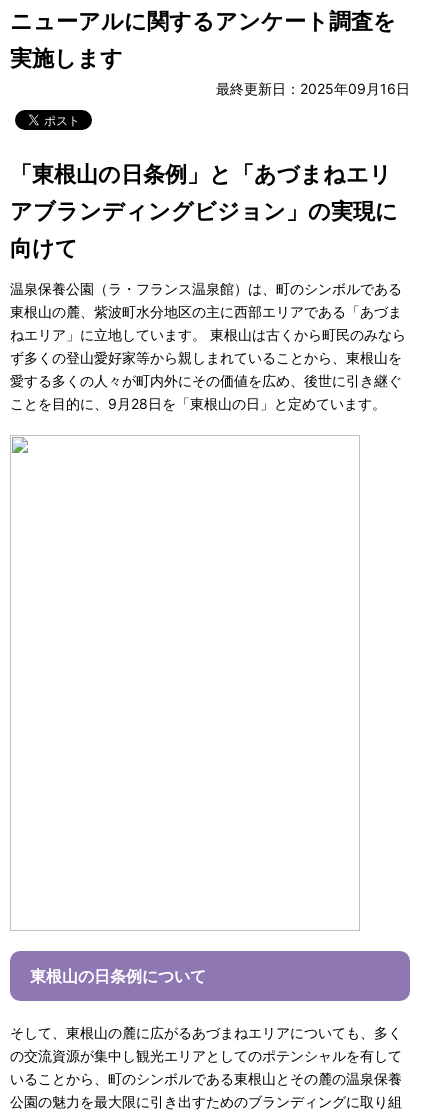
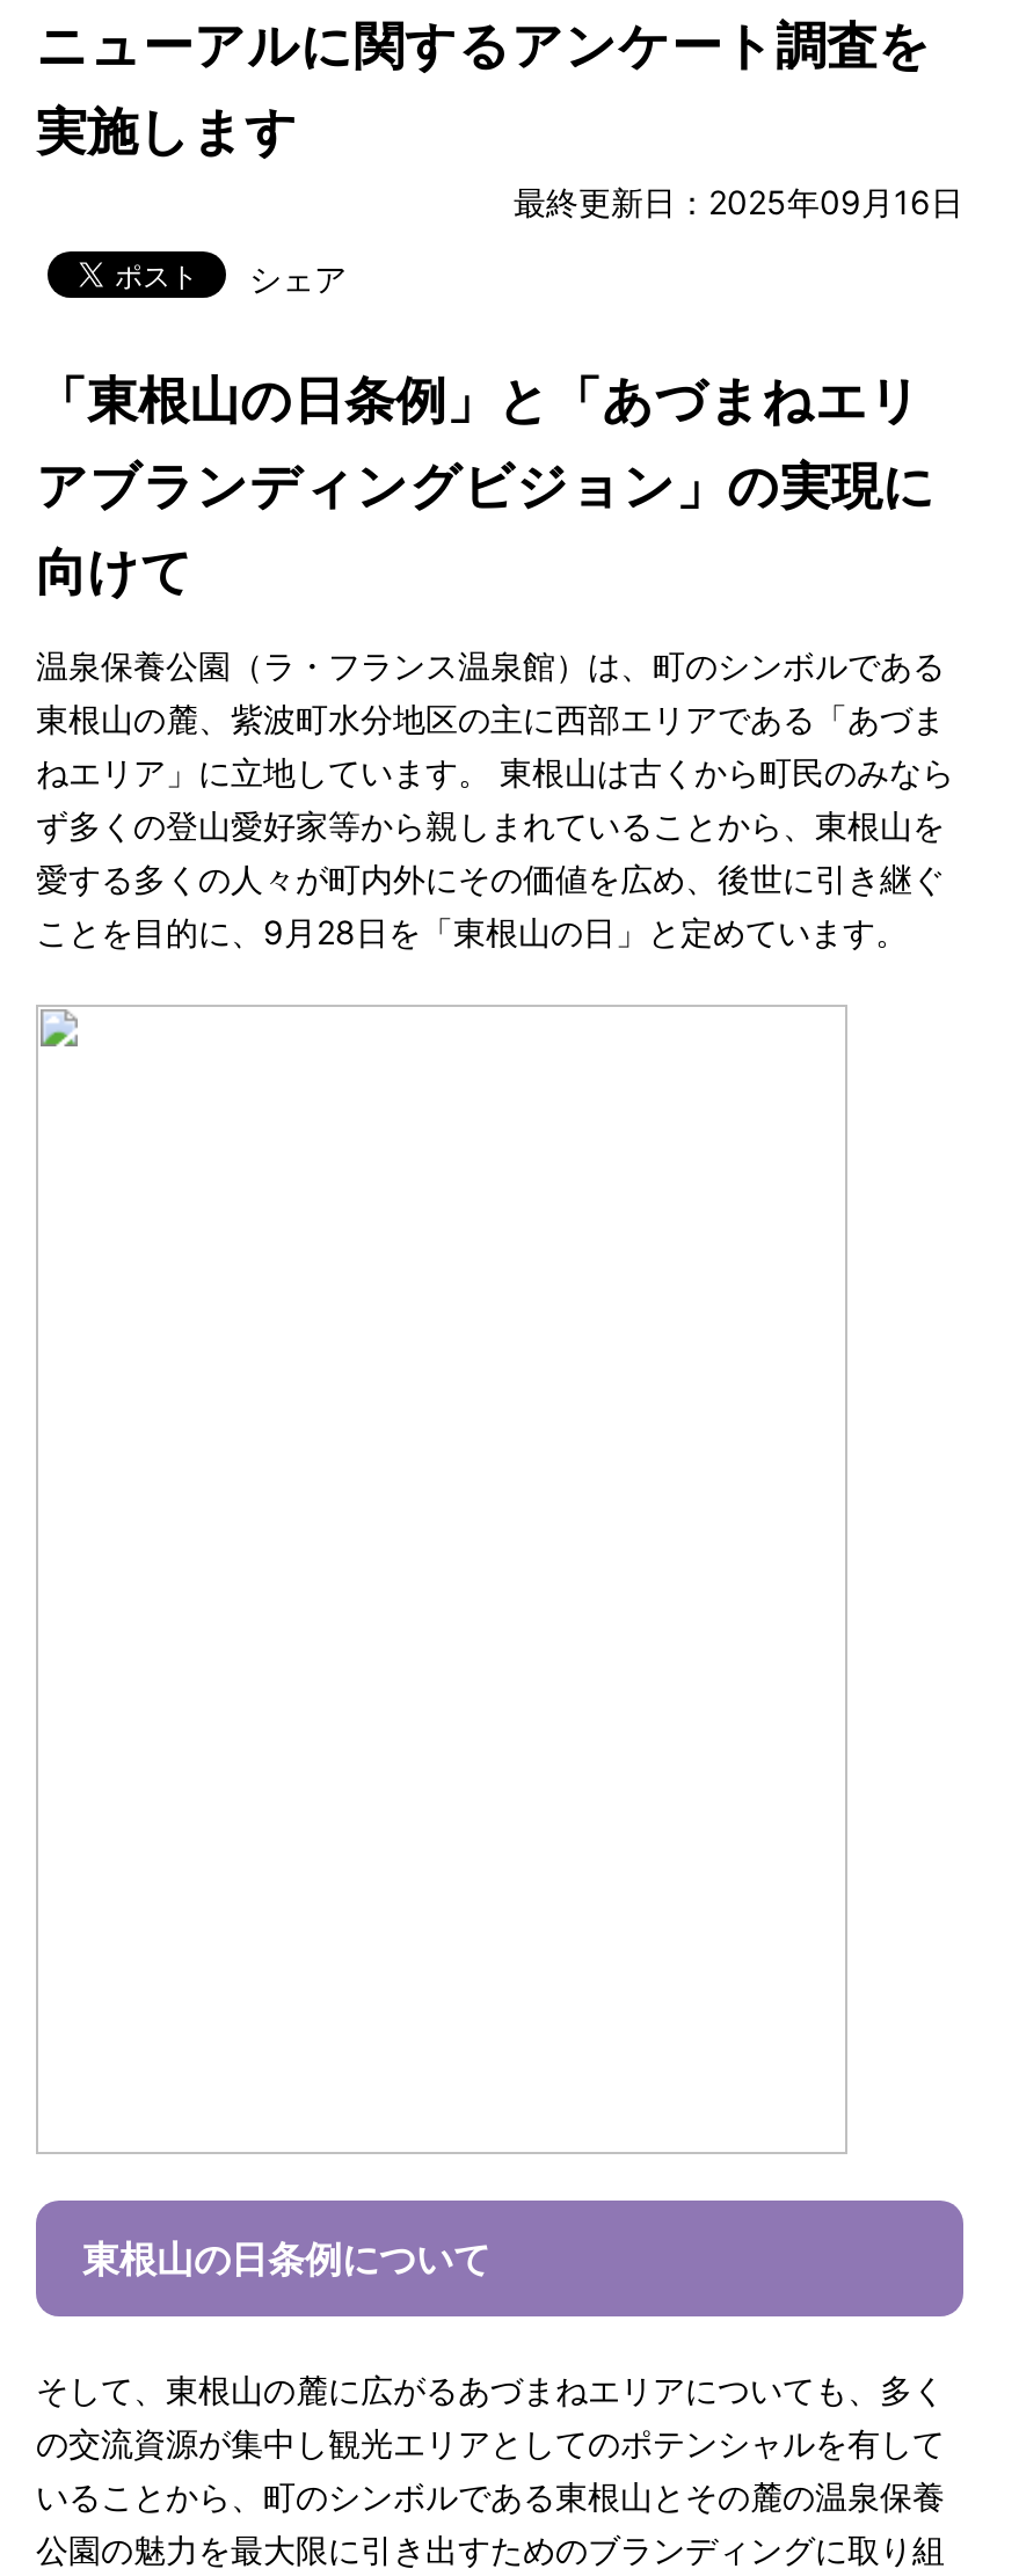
none -> [249,258,347,298] シェア

